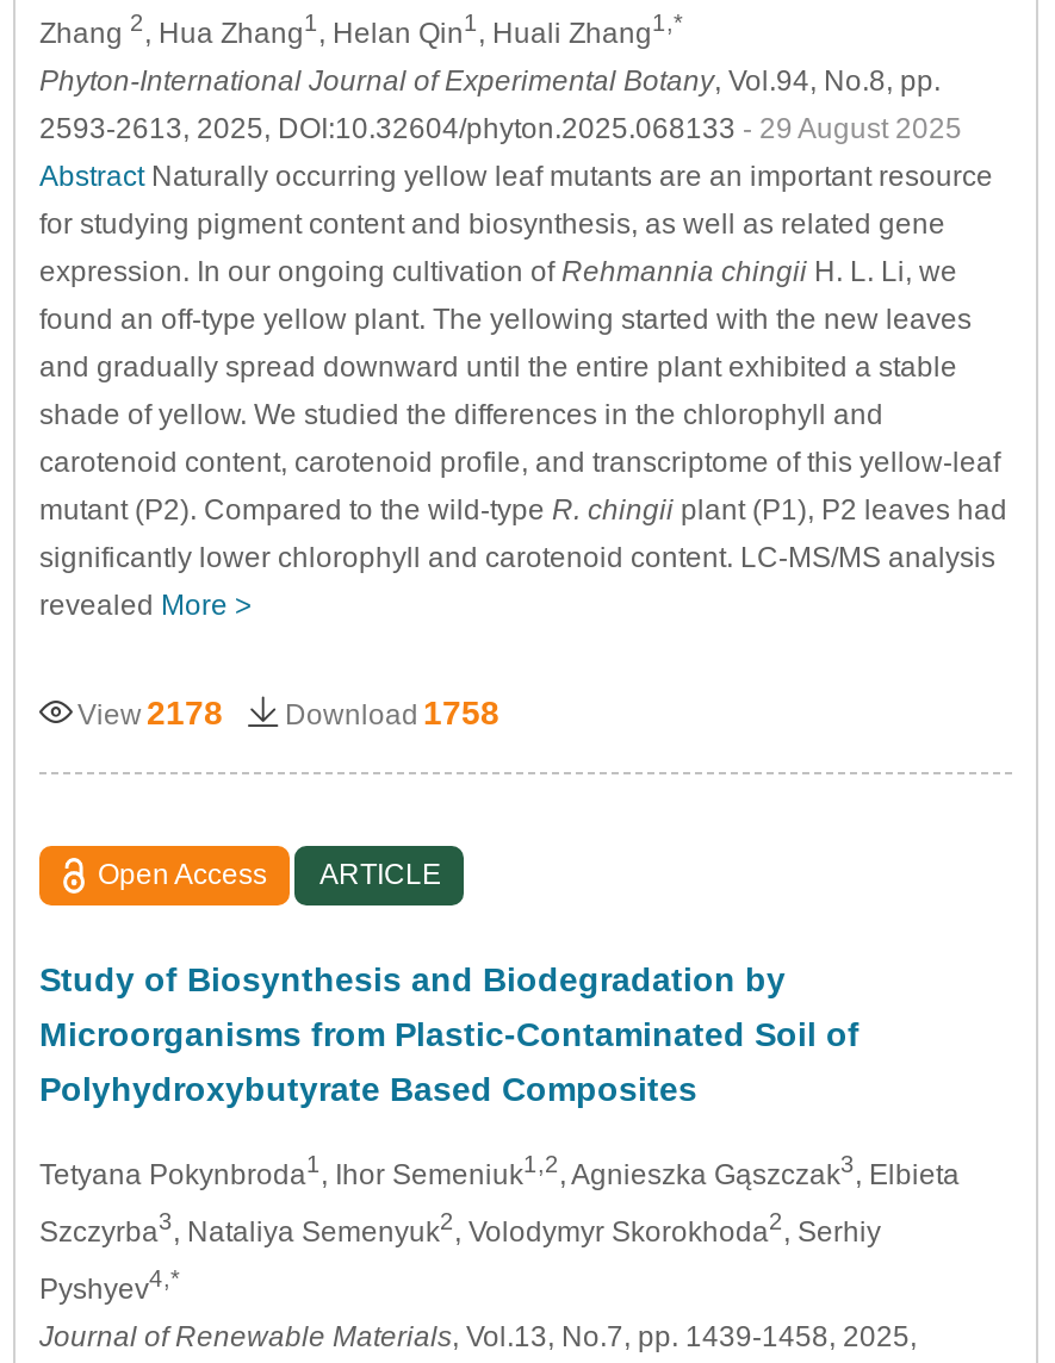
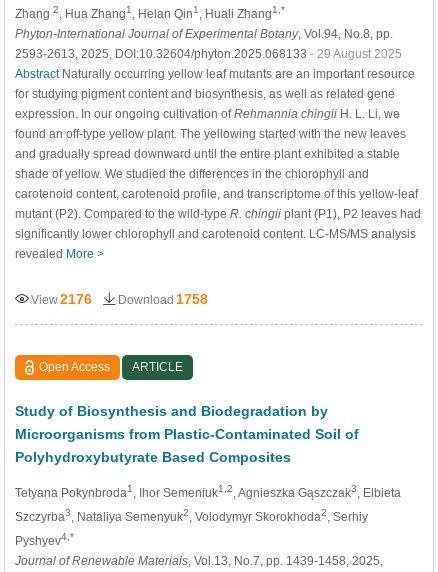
[77,694,499,732] View 2178 Download 1758 -> [31,291,208,307] View 2176 Download 1758

